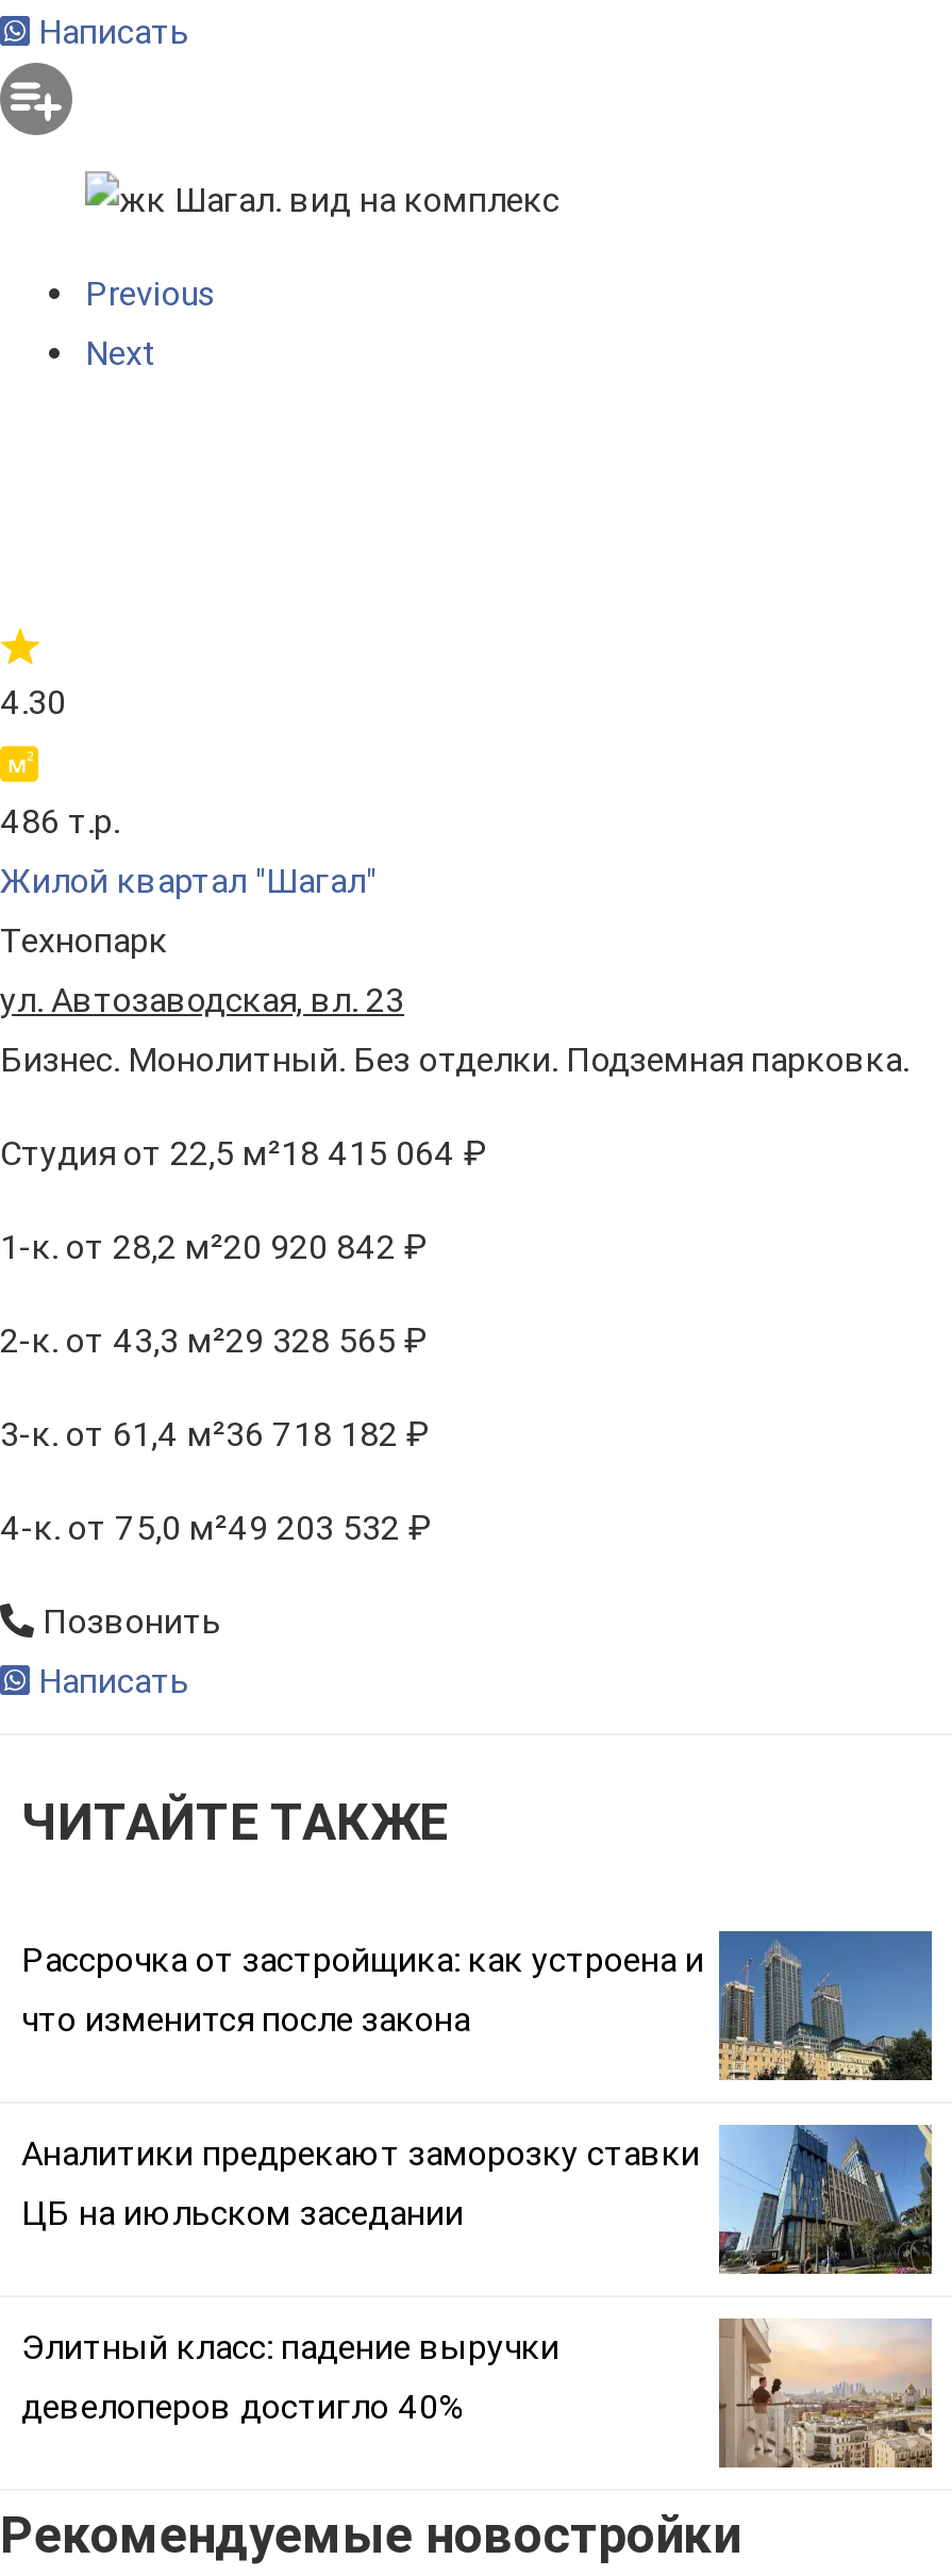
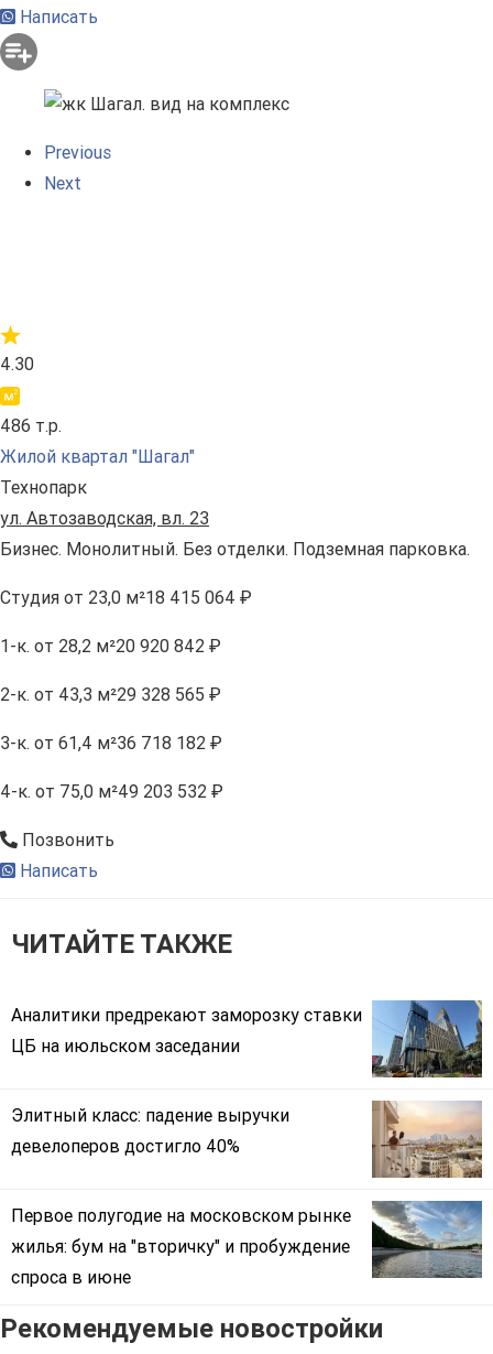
[0,1133,487,1173] Студия от 22,5 м²18 415 064 ₽ -> [0,587,252,608] Студия от 23,0 м²18 415 064 ₽
[21,1929,934,2082] [image] | Рассрочка от застройщика: как устроена и | что изменится после закона -> none
moved [21,2123,936,2426] -> [11,999,484,1156]: [image] | Аналитики предрекают заморозку ставки | ЦБ на июльском заседании | Элитный класс: падение выручки | девелоперов достигло 40%
none -> [11,1200,483,1287] [image] | Первое полугодие на московском рынке | жилья: бум на "вторичку" и пробуждение | спроса в июне

